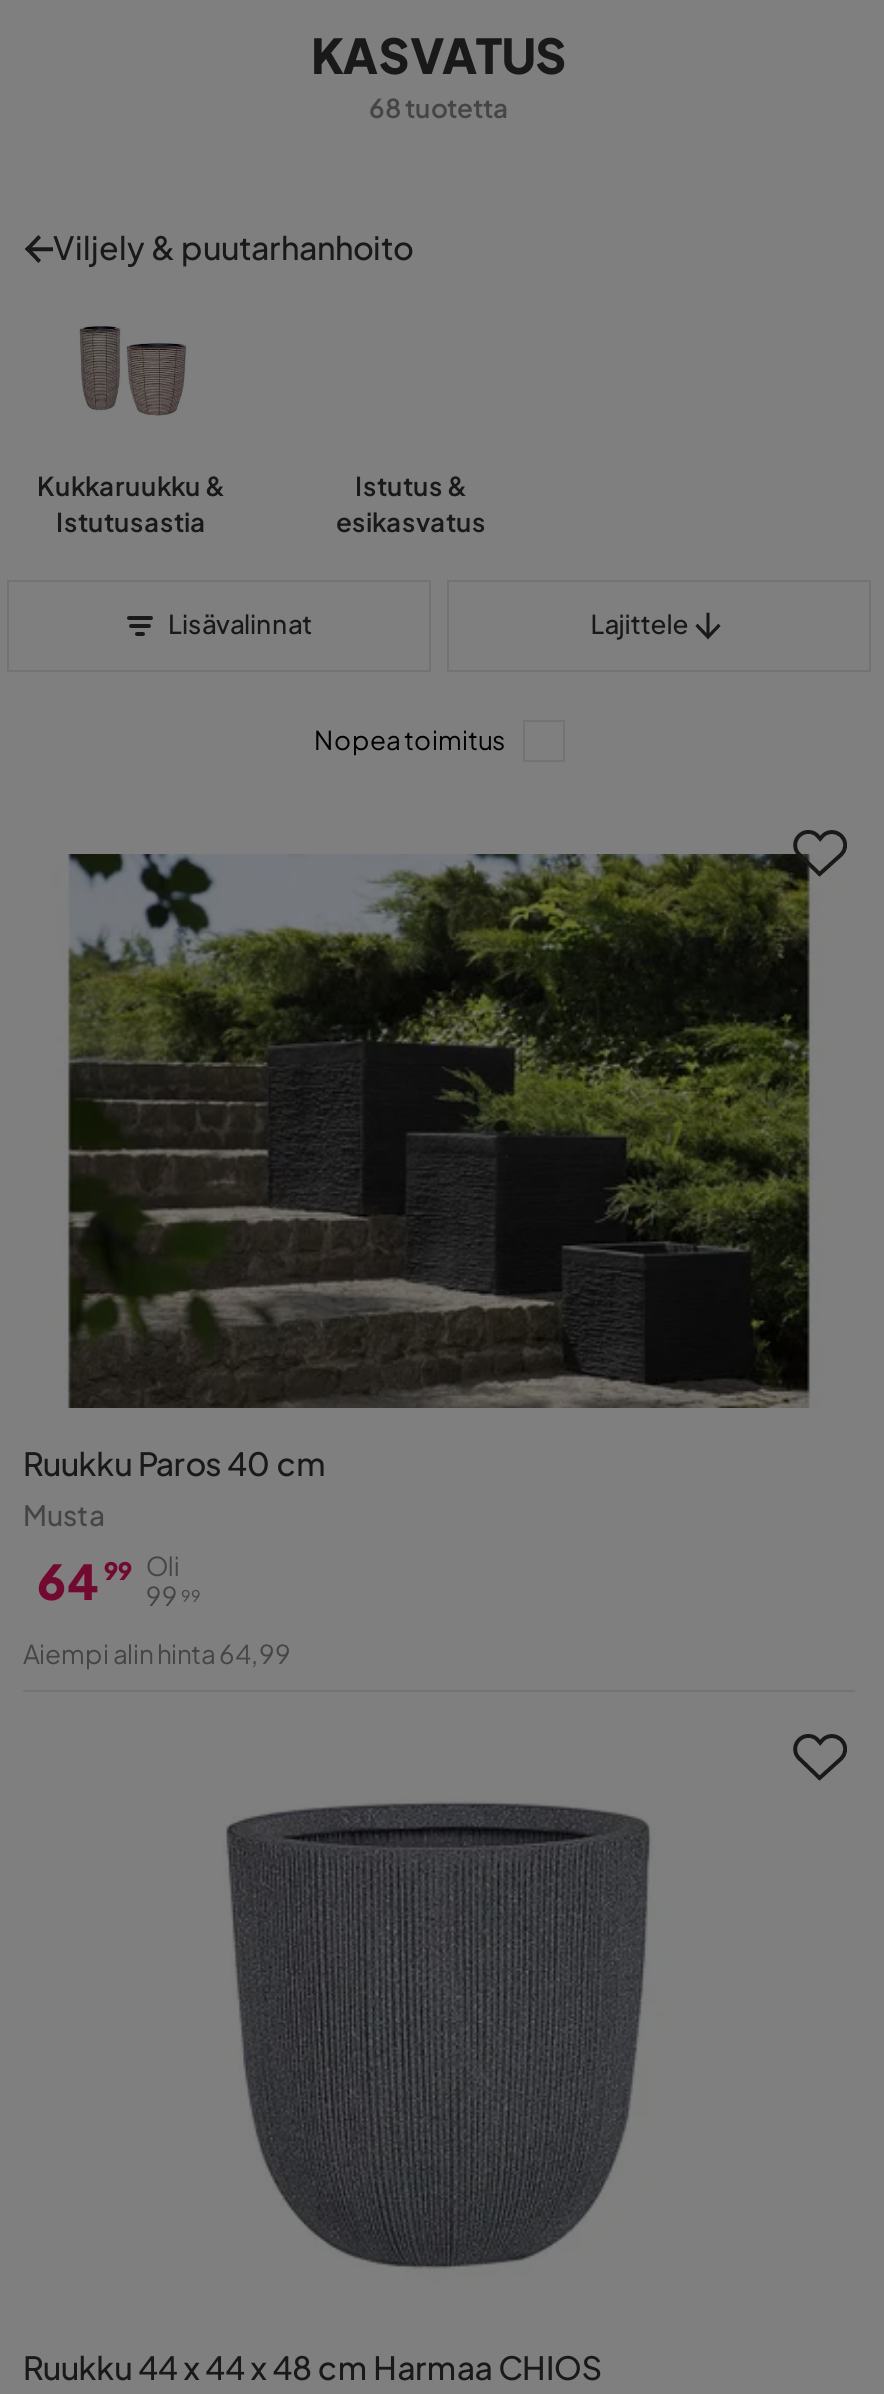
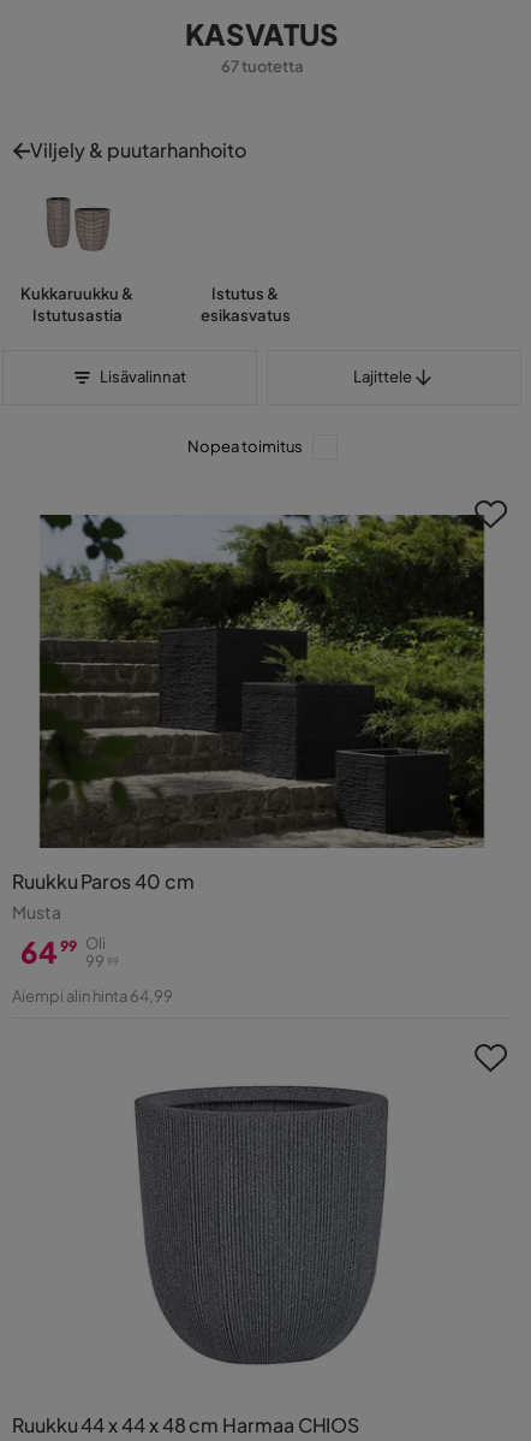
[369,92,509,124] 68 tuotetta -> [220,57,303,76] 67 tuotetta

